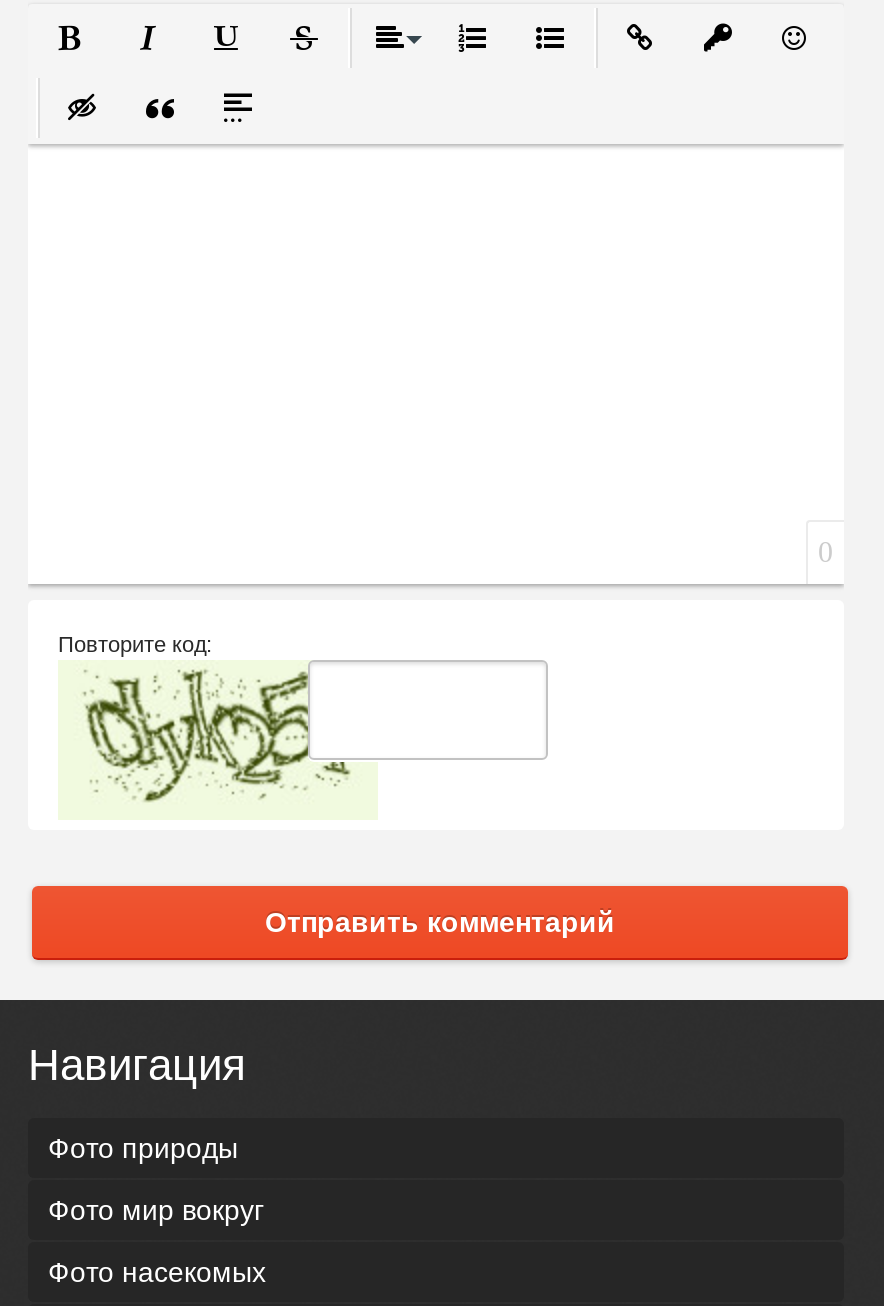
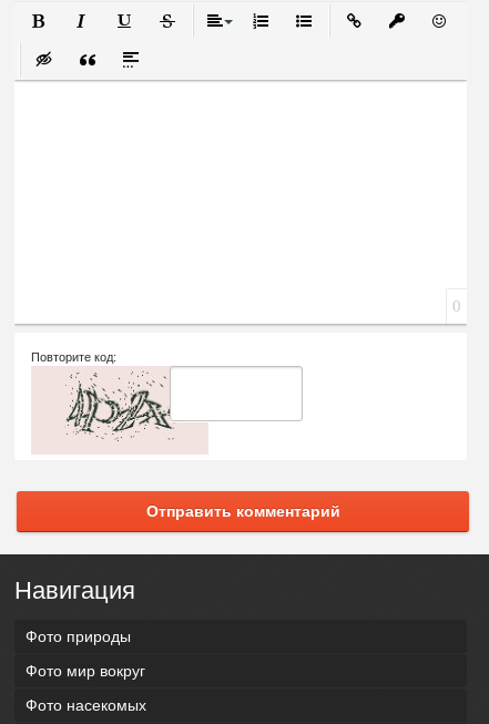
[84,670,352,804] [image] -> [48,369,192,445] [image]

